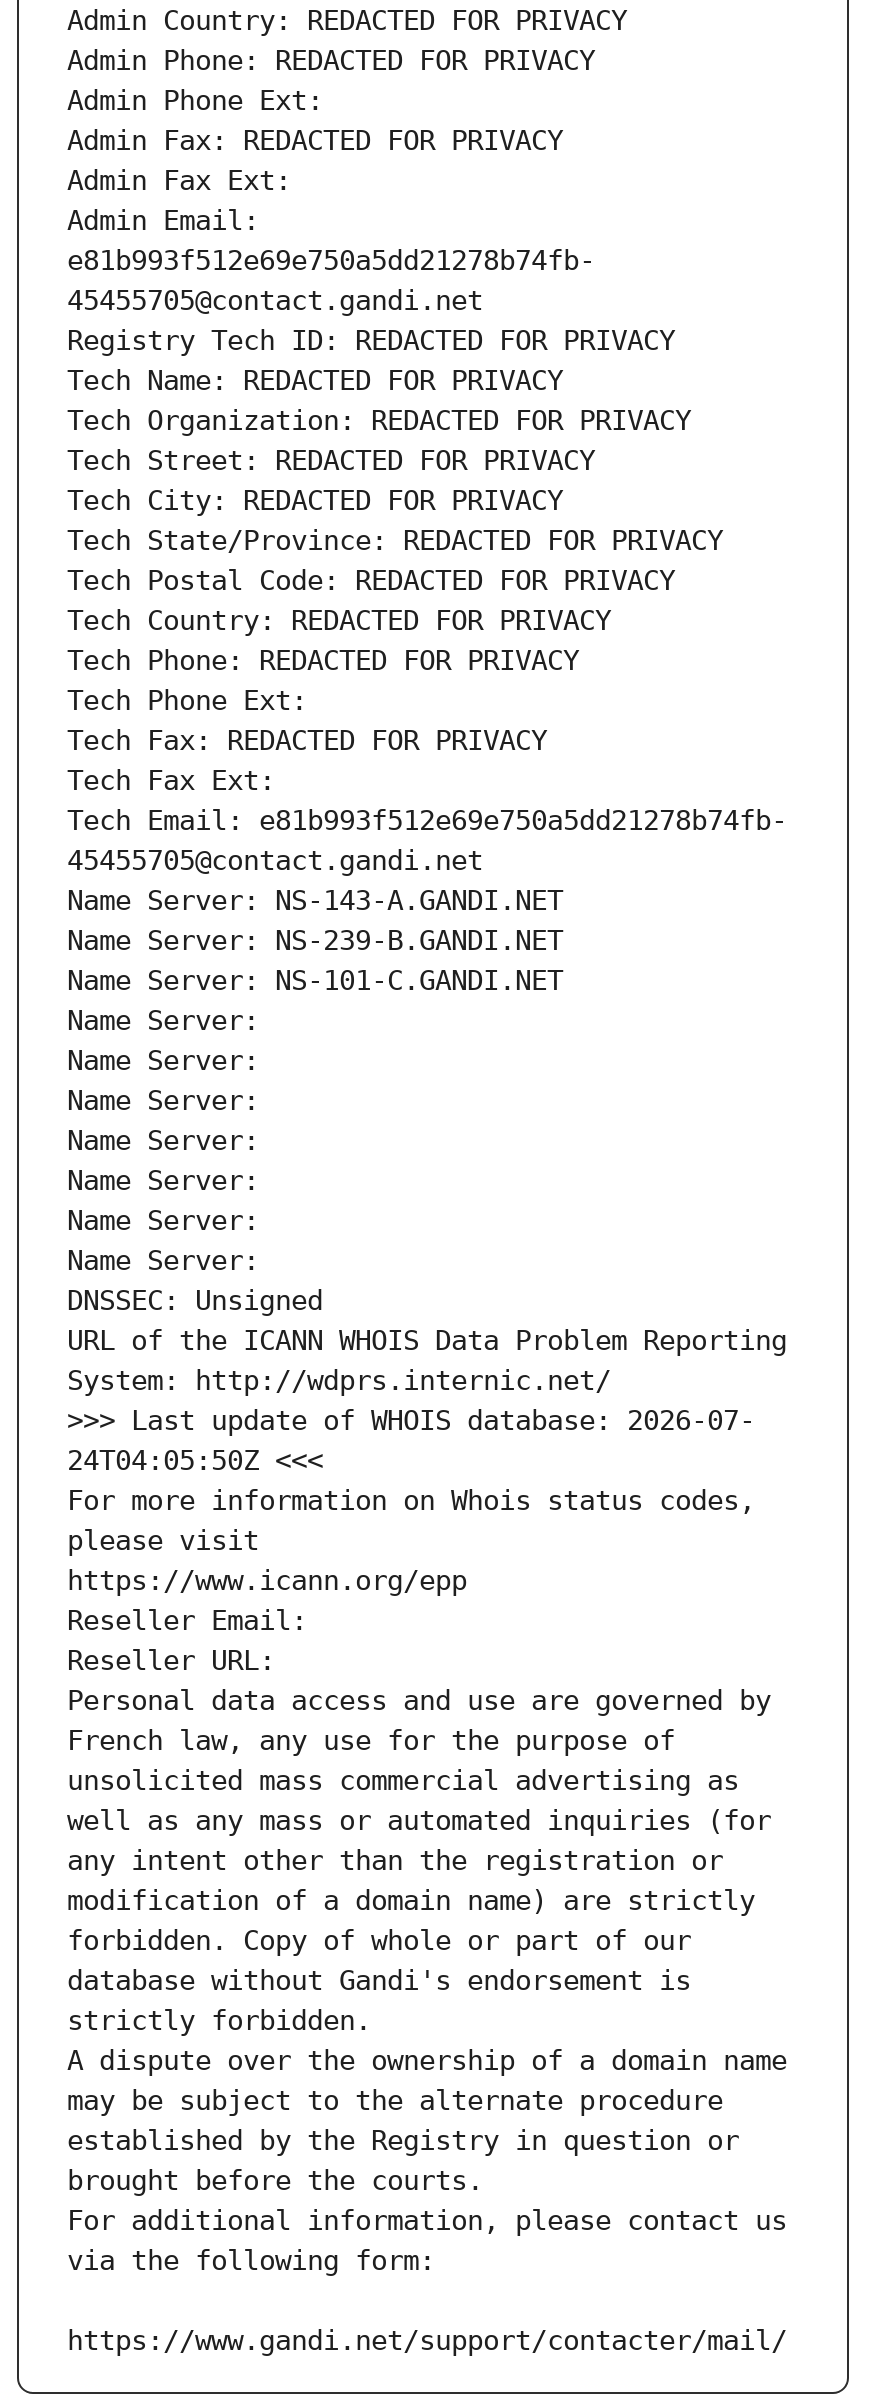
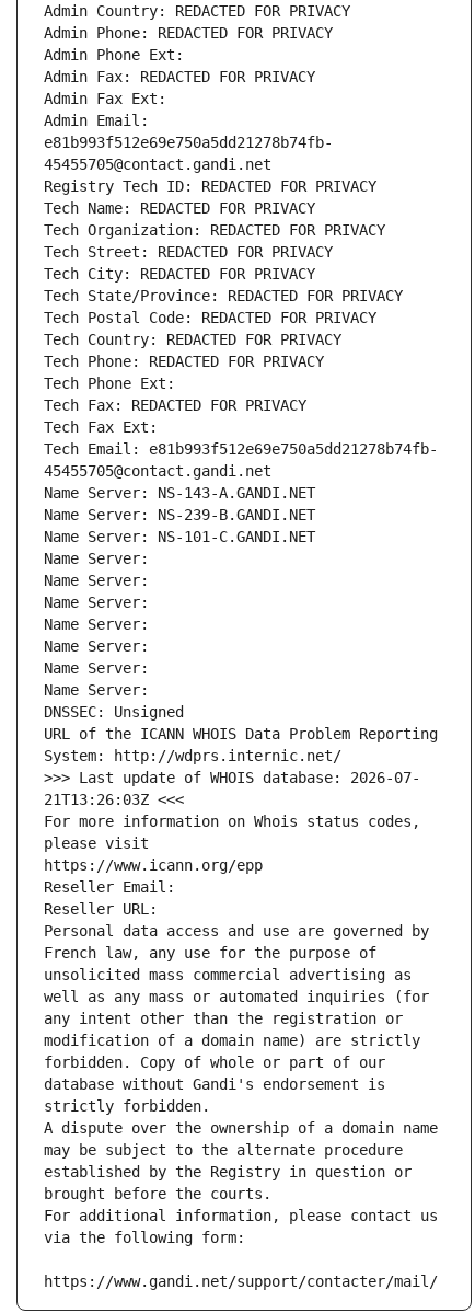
[67,1445,323,1477] 24T04:05:50Z <<< -> [44,791,184,809] 21T13:26:03Z <<<

